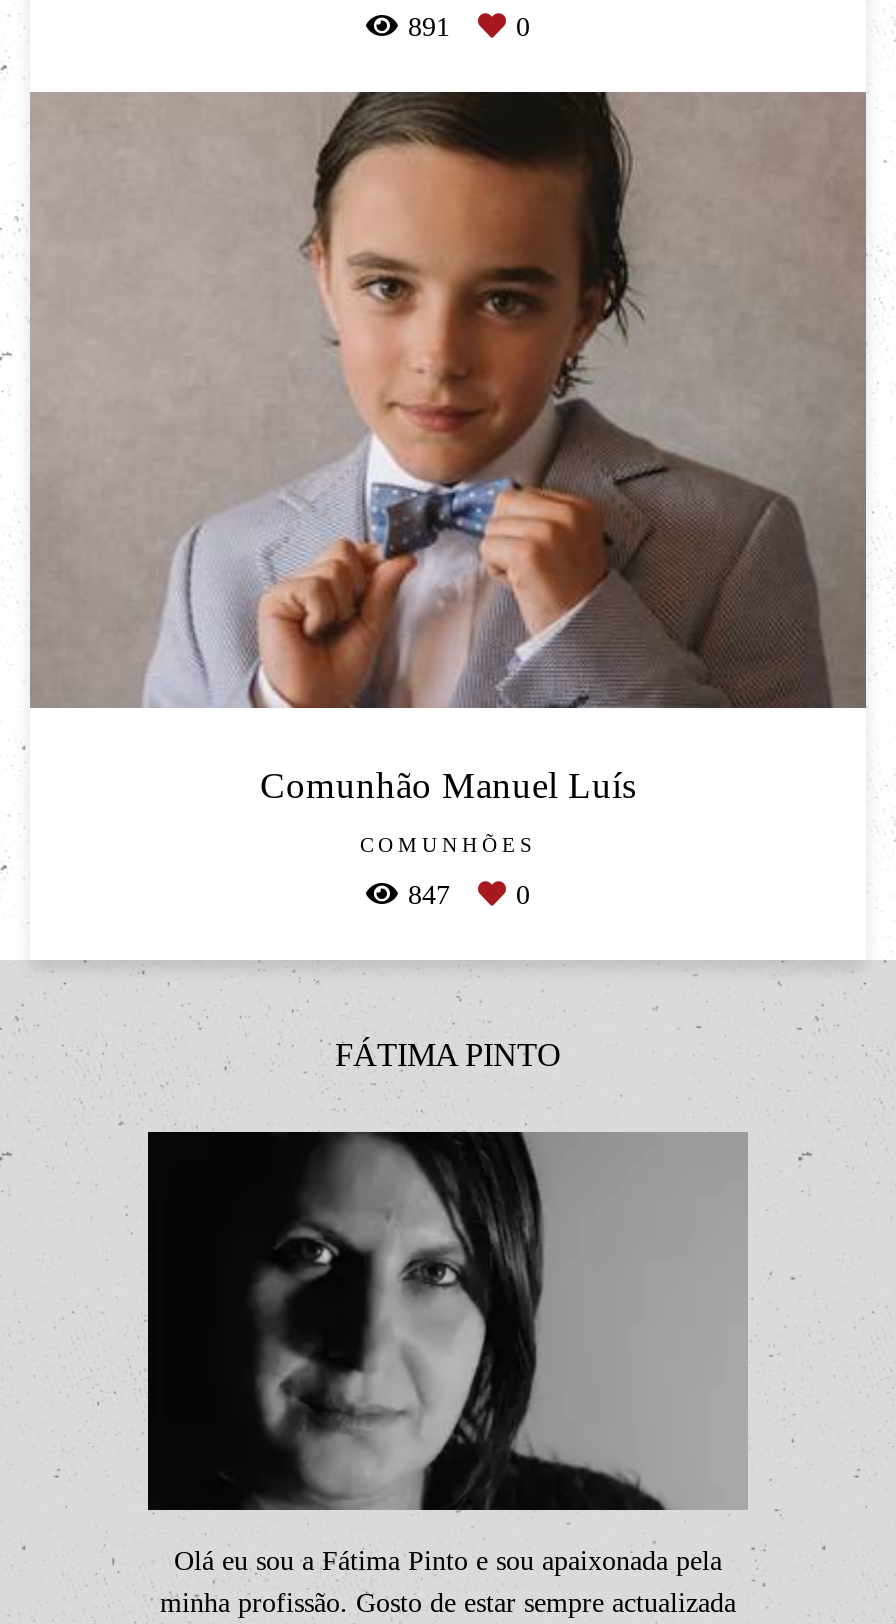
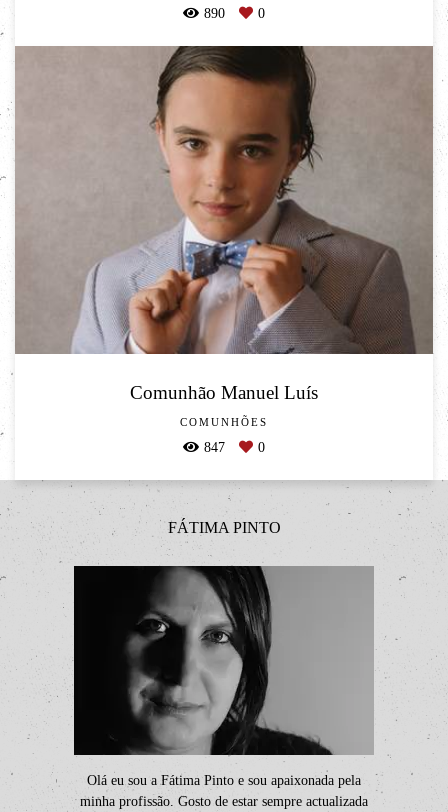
[408,12,450,42] 891 -> [204,6,225,21] 890

